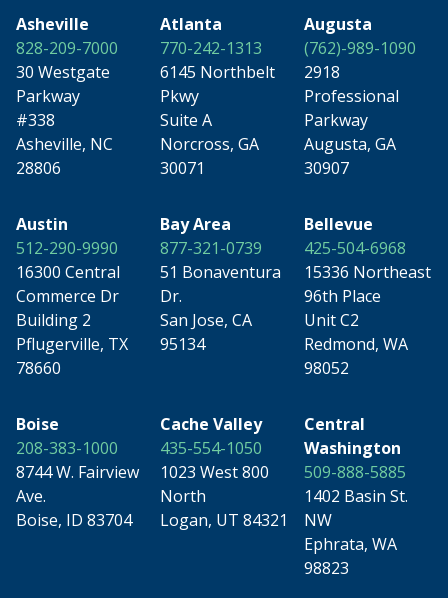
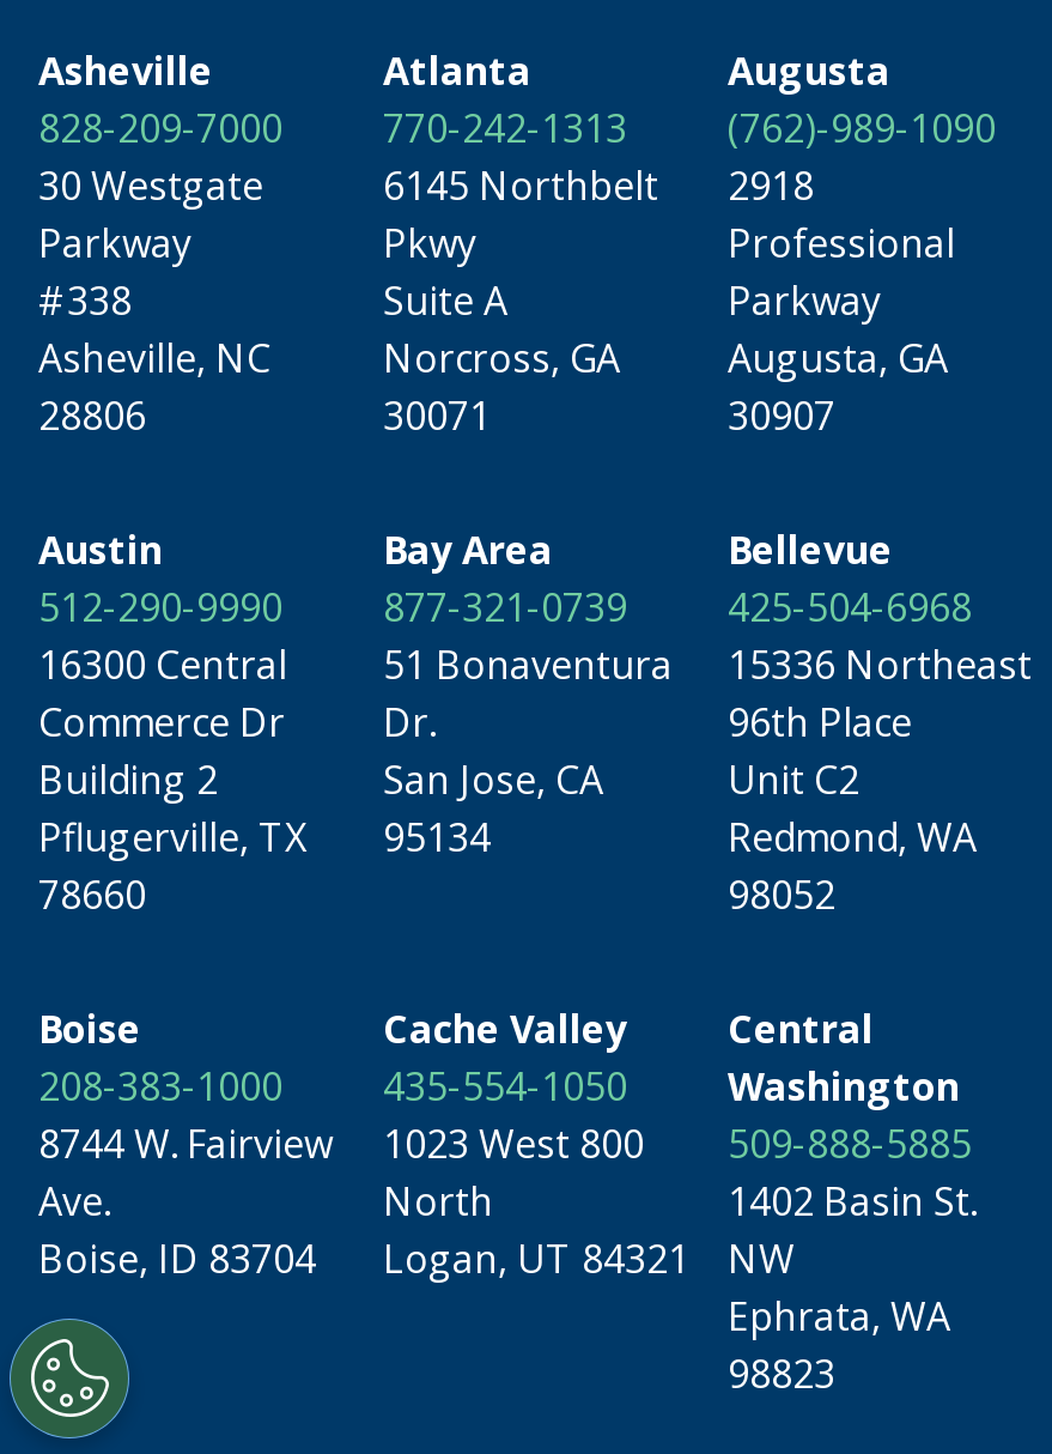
none -> [10,1319,129,1438] [image]

